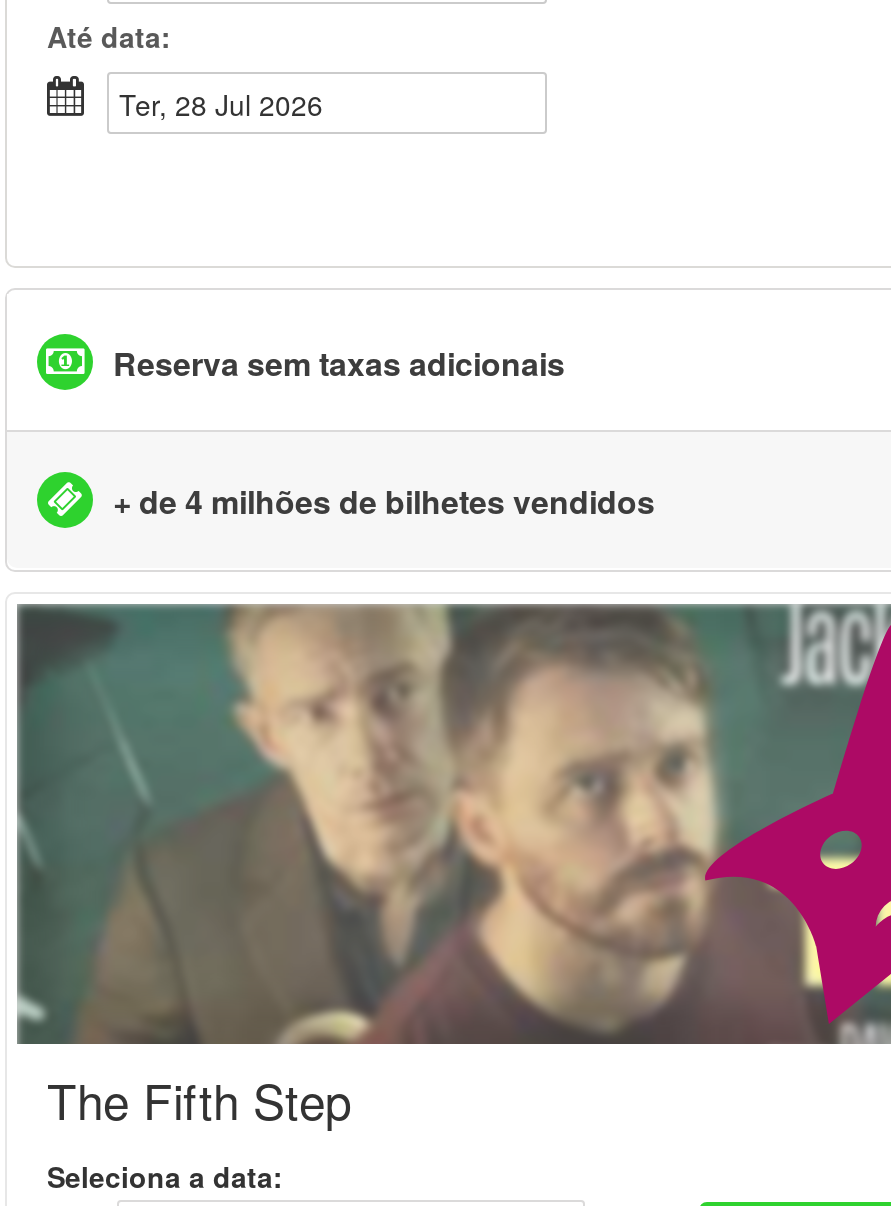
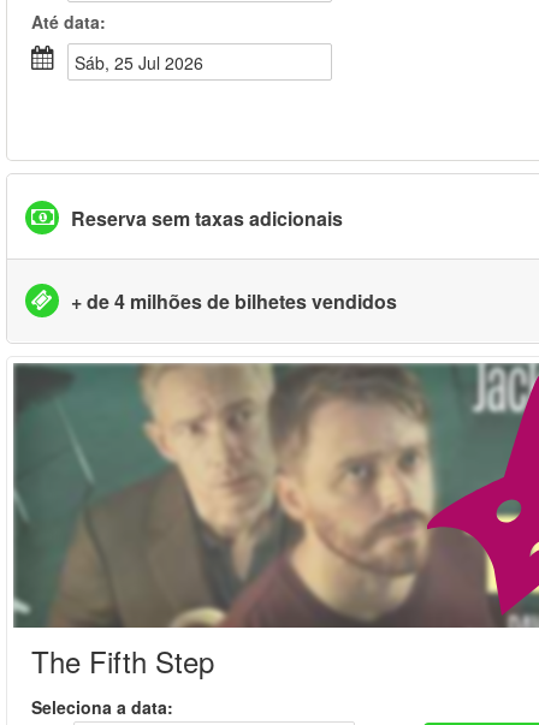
[135,84,323,124] Ter, 28 Jul 2026 -> [85,50,203,75] Sáb, 25 Jul 2026

